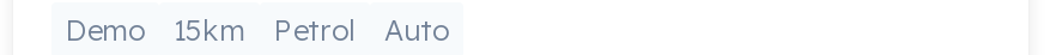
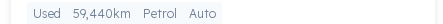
[66,12,245,48] Demo | 15km -> [33,6,131,21] Used | 59,440km

